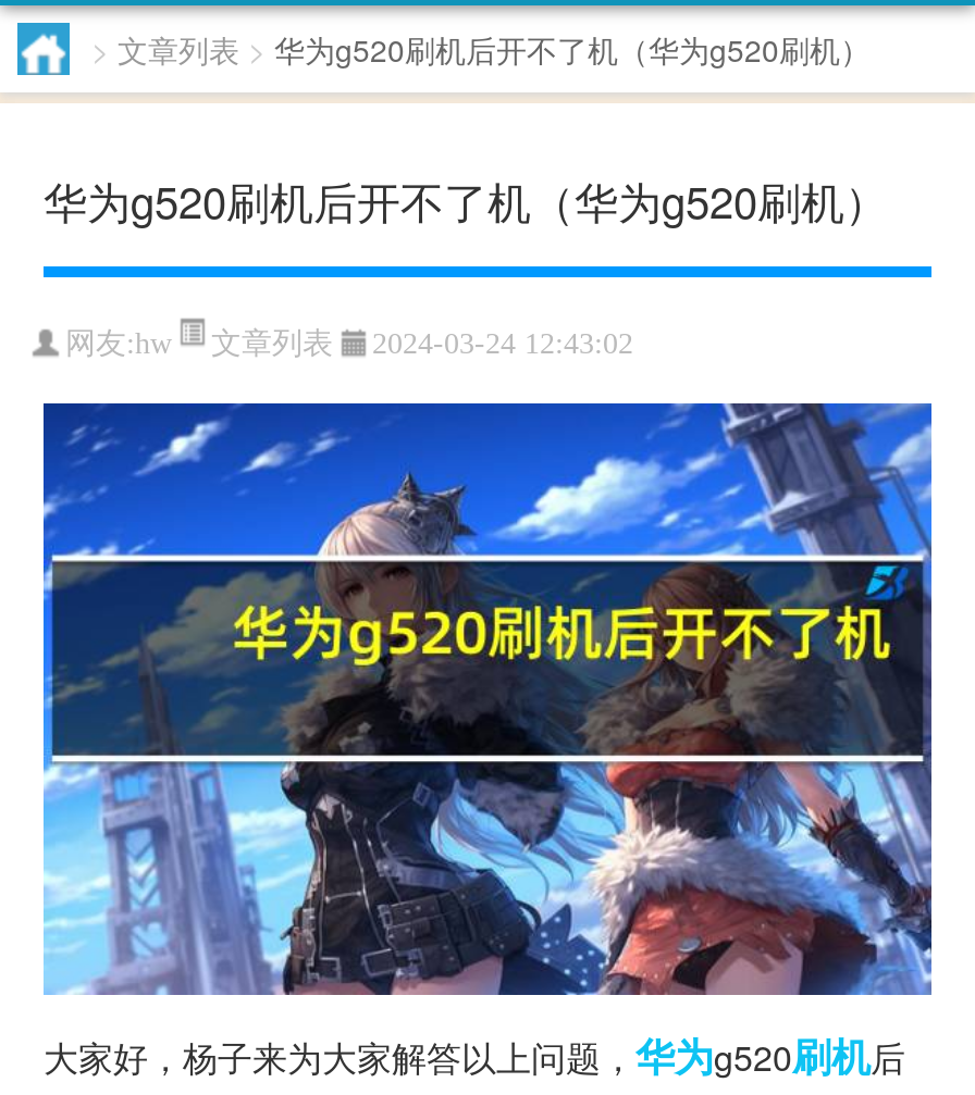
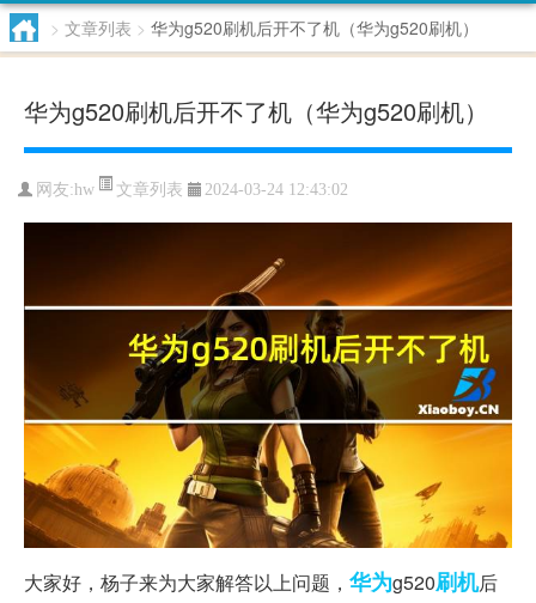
[41,401,934,997] [image] -> [23,221,513,549] [image]

